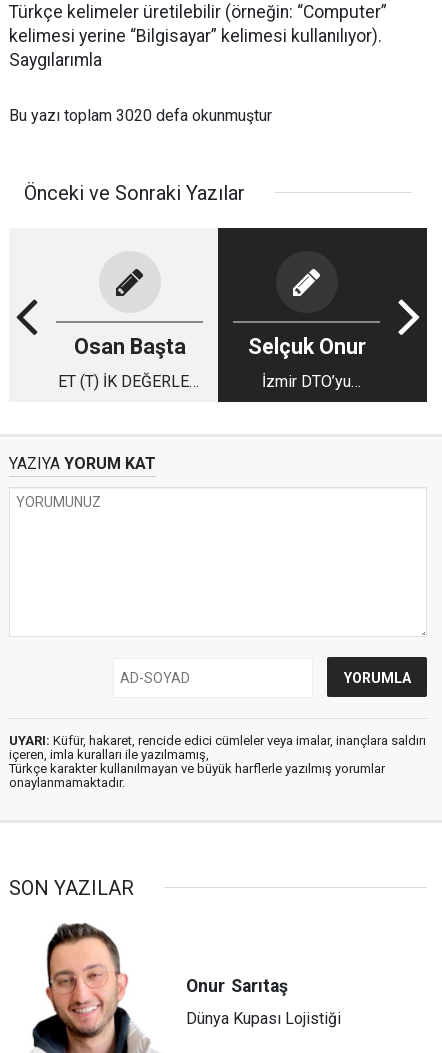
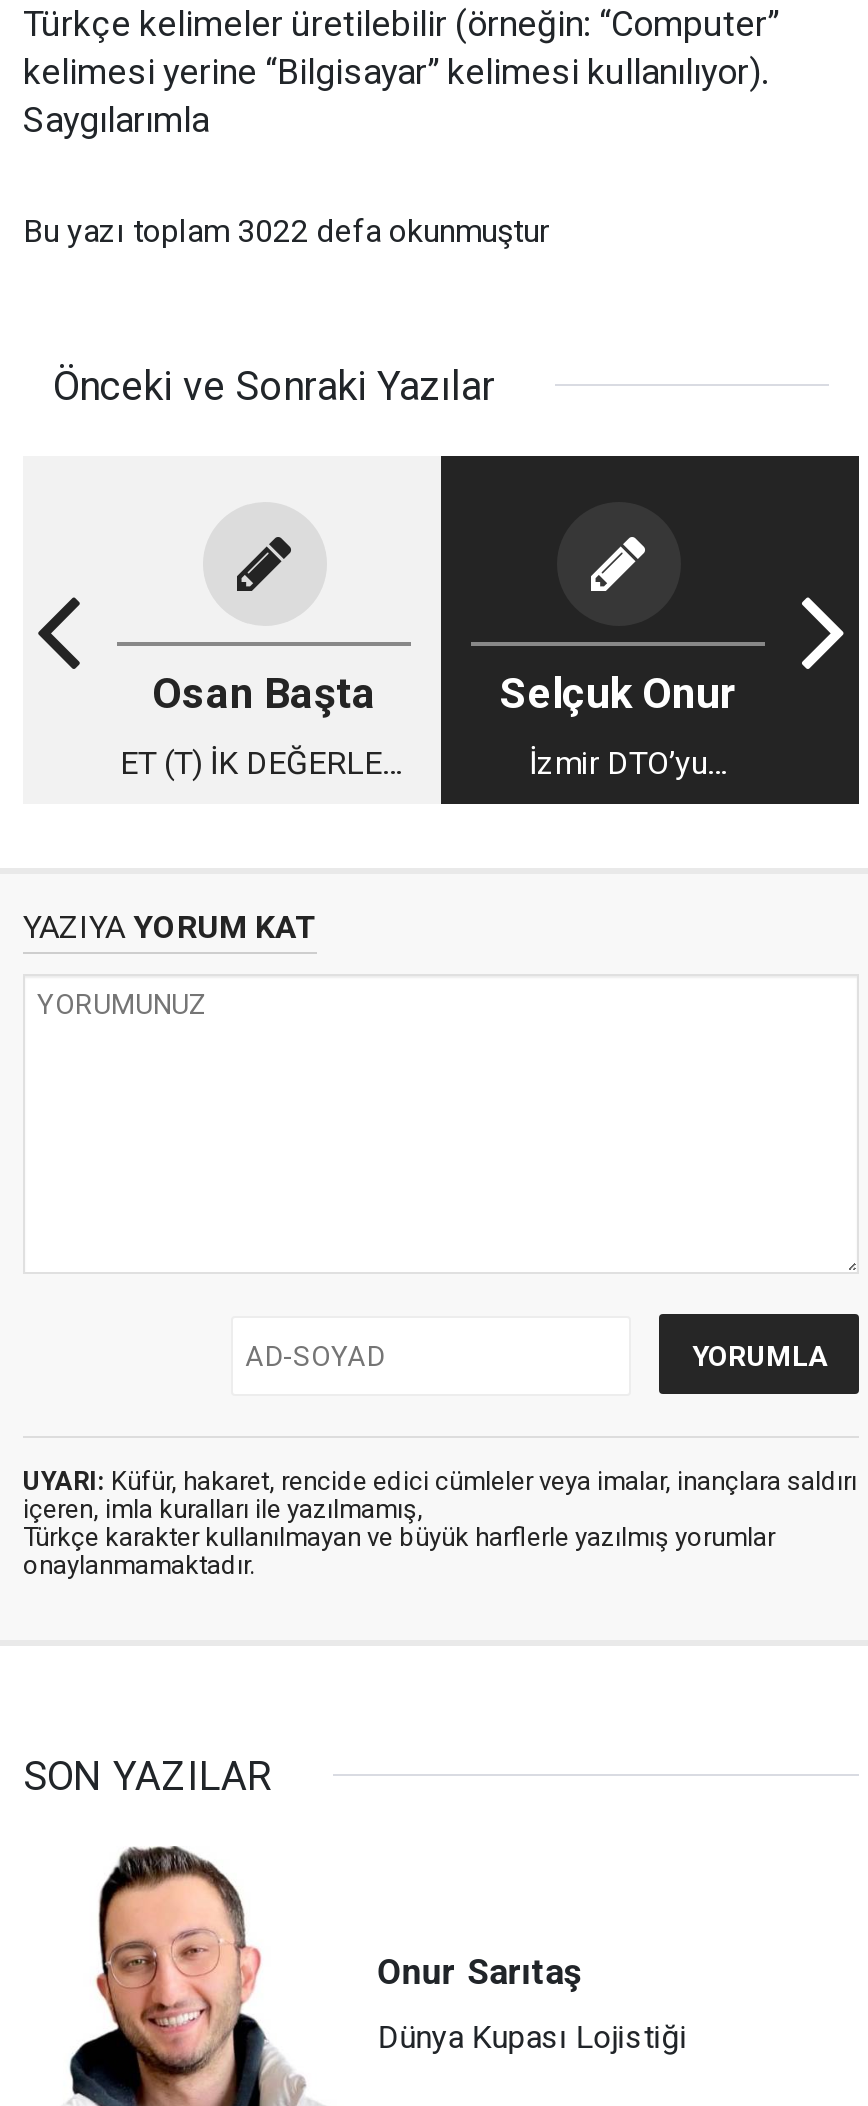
[9,106,272,125] Bu yazı toplam 3020 defa okunmuştur -> [23,212,549,250] Bu yazı toplam 3022 defa okunmuştur

